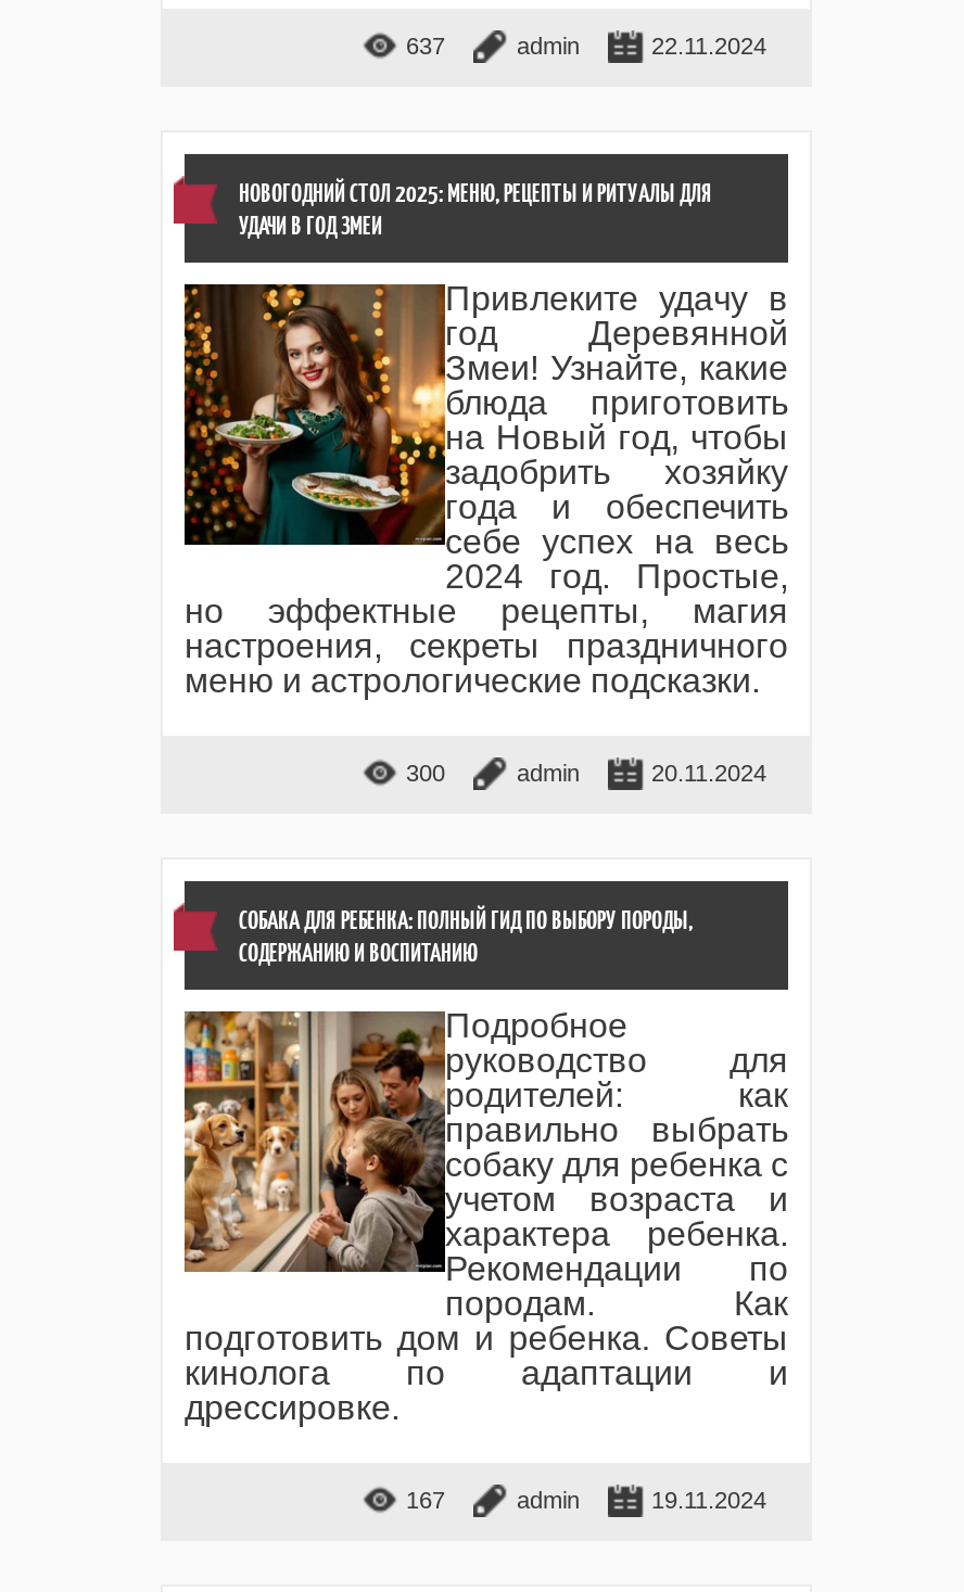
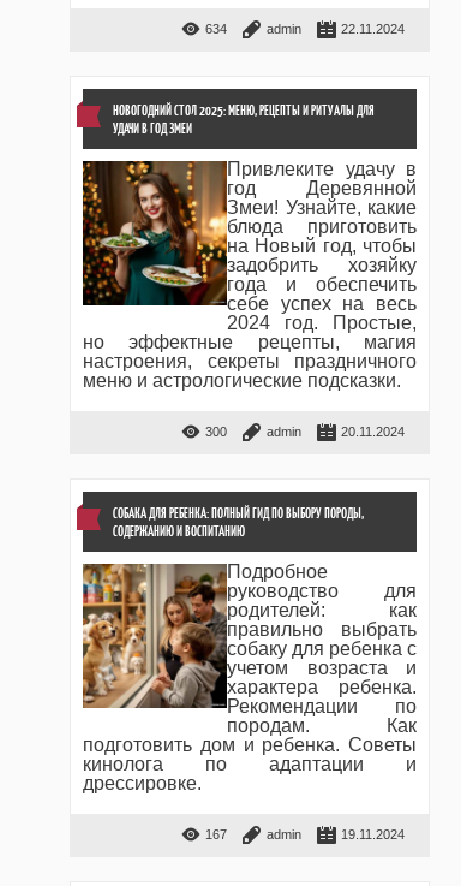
[406,33,445,59] 637 -> [205,22,227,36] 634

